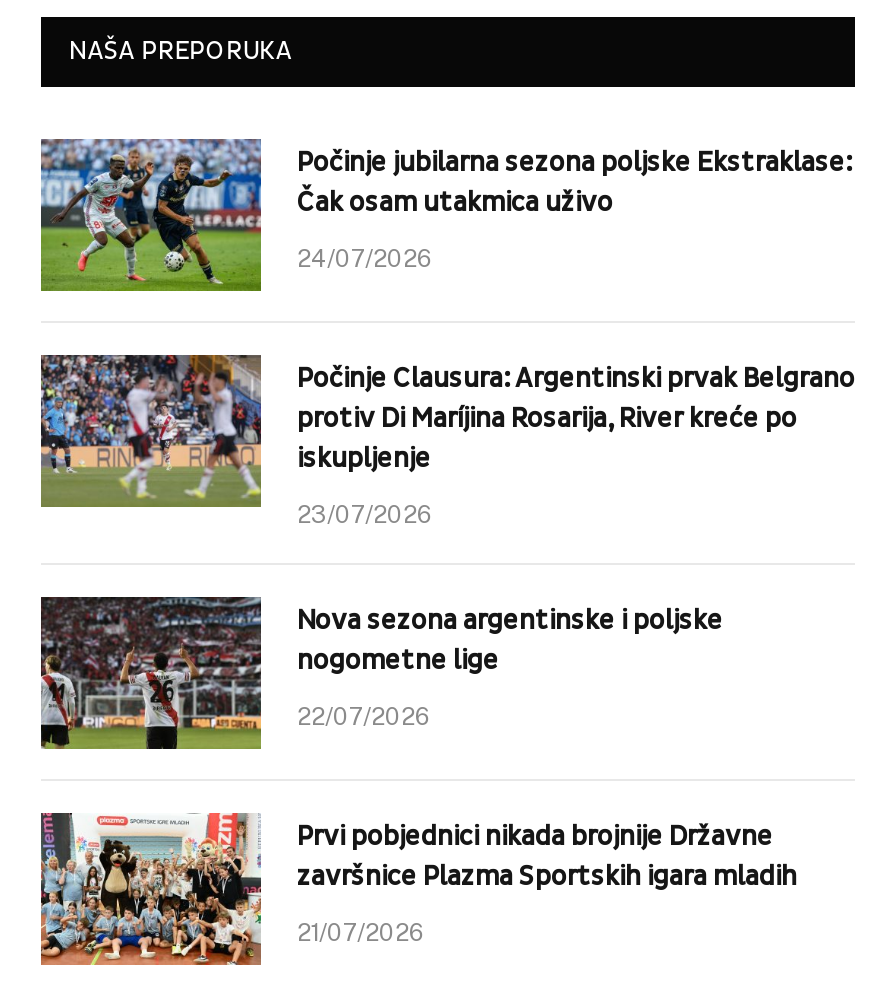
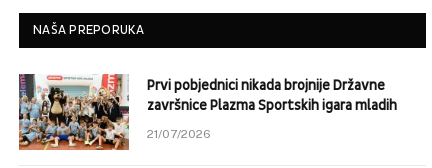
[41,137,851,293] [image] | Počinje jubilarna sezona poljske Ekstraklase: | Čak osam utakmica uživo | 24/07/2026 -> none
[39,353,855,730] [image] | Počinje Clausura: Argentinski prvak Belgrano | protiv Di Maríjina Rosarija, River kreće po | iskupljenje | 23/07/2026 | Nova sezona argentinske i poljske | nogometne lige | 22/07/2026 -> none
[39,595,263,751] [image] -> none

